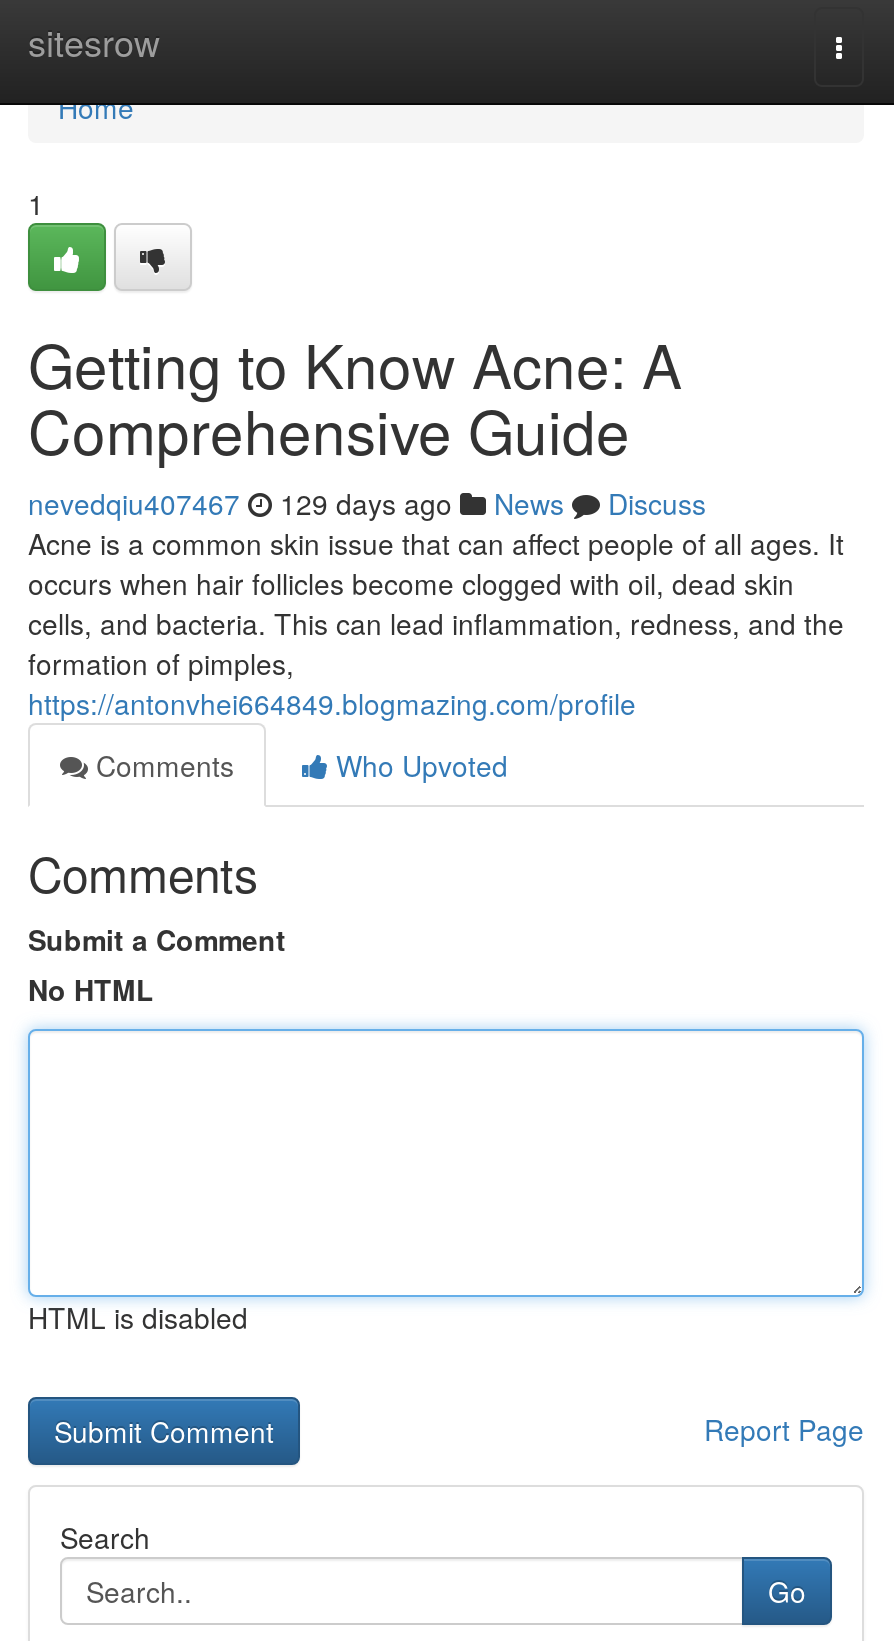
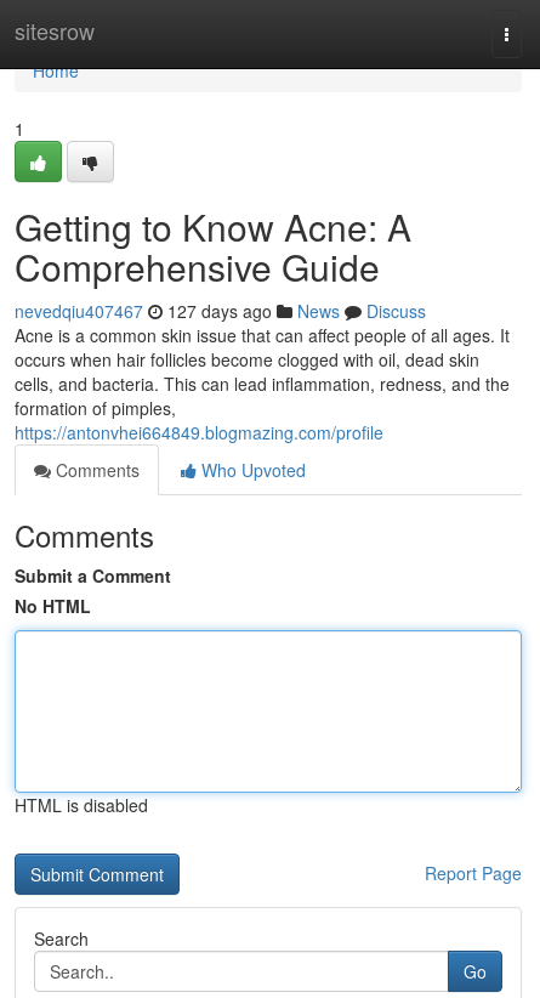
[28,483,706,523] nevedqiu407467 129 days ago News Discuss -> [15,299,426,323] nevedqiu407467 127 days ago News Discuss

